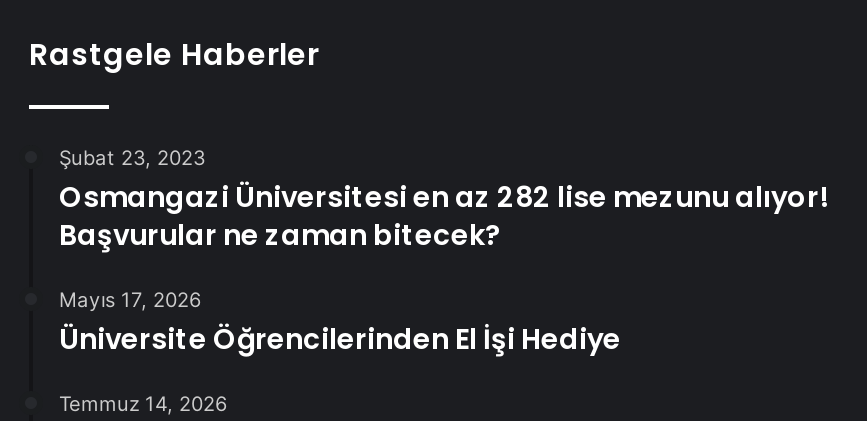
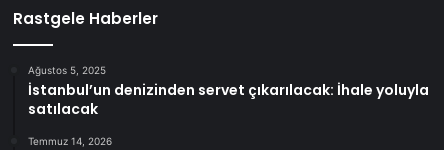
[59,146,827,360] Şubat 23, 2023 | Osmangazi Üniversitesi en az 282 lise mezunu alıyor! | Başvurular ne zaman bitecek? | Mayıs 17, 2026 | Üniversite Öğrencilerinden El İşi Hediye -> [28,64,429,119] Ağustos 5, 2025 | İstanbul’un denizinden servet çıkarılacak: İhale yoluyla | satılacak

